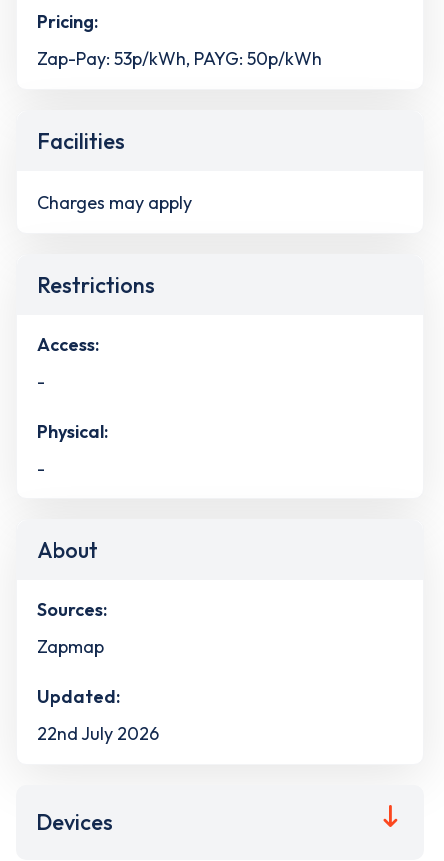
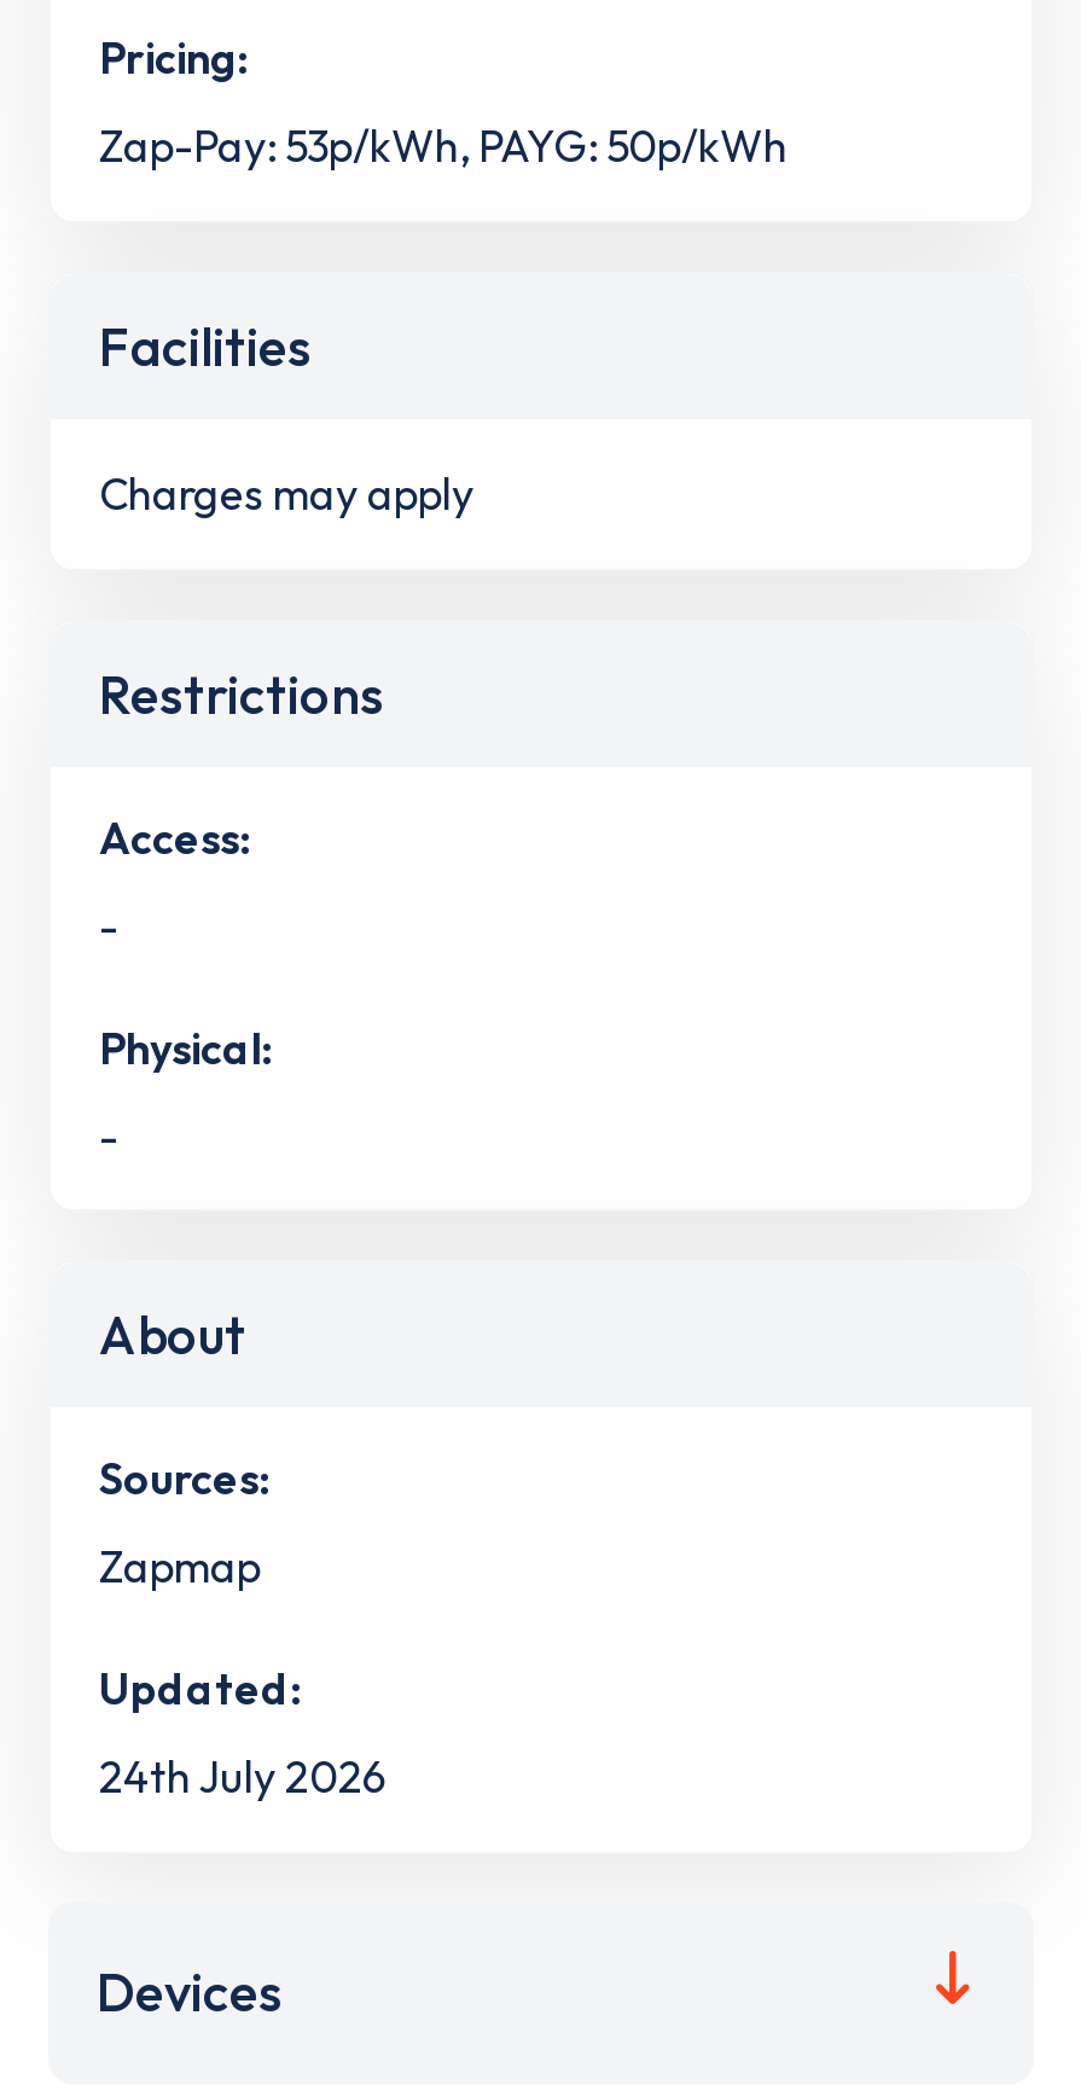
[37,722,159,745] 22nd July 2026 -> [99,1750,387,1805] 24th July 2026

